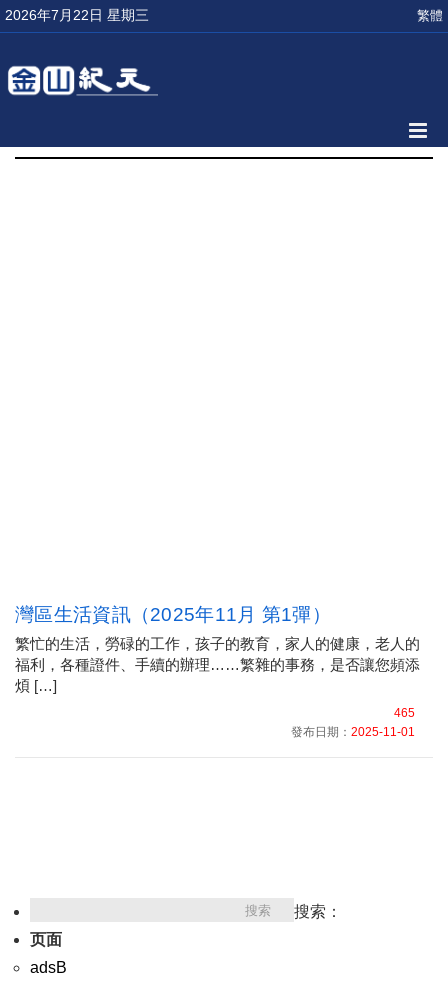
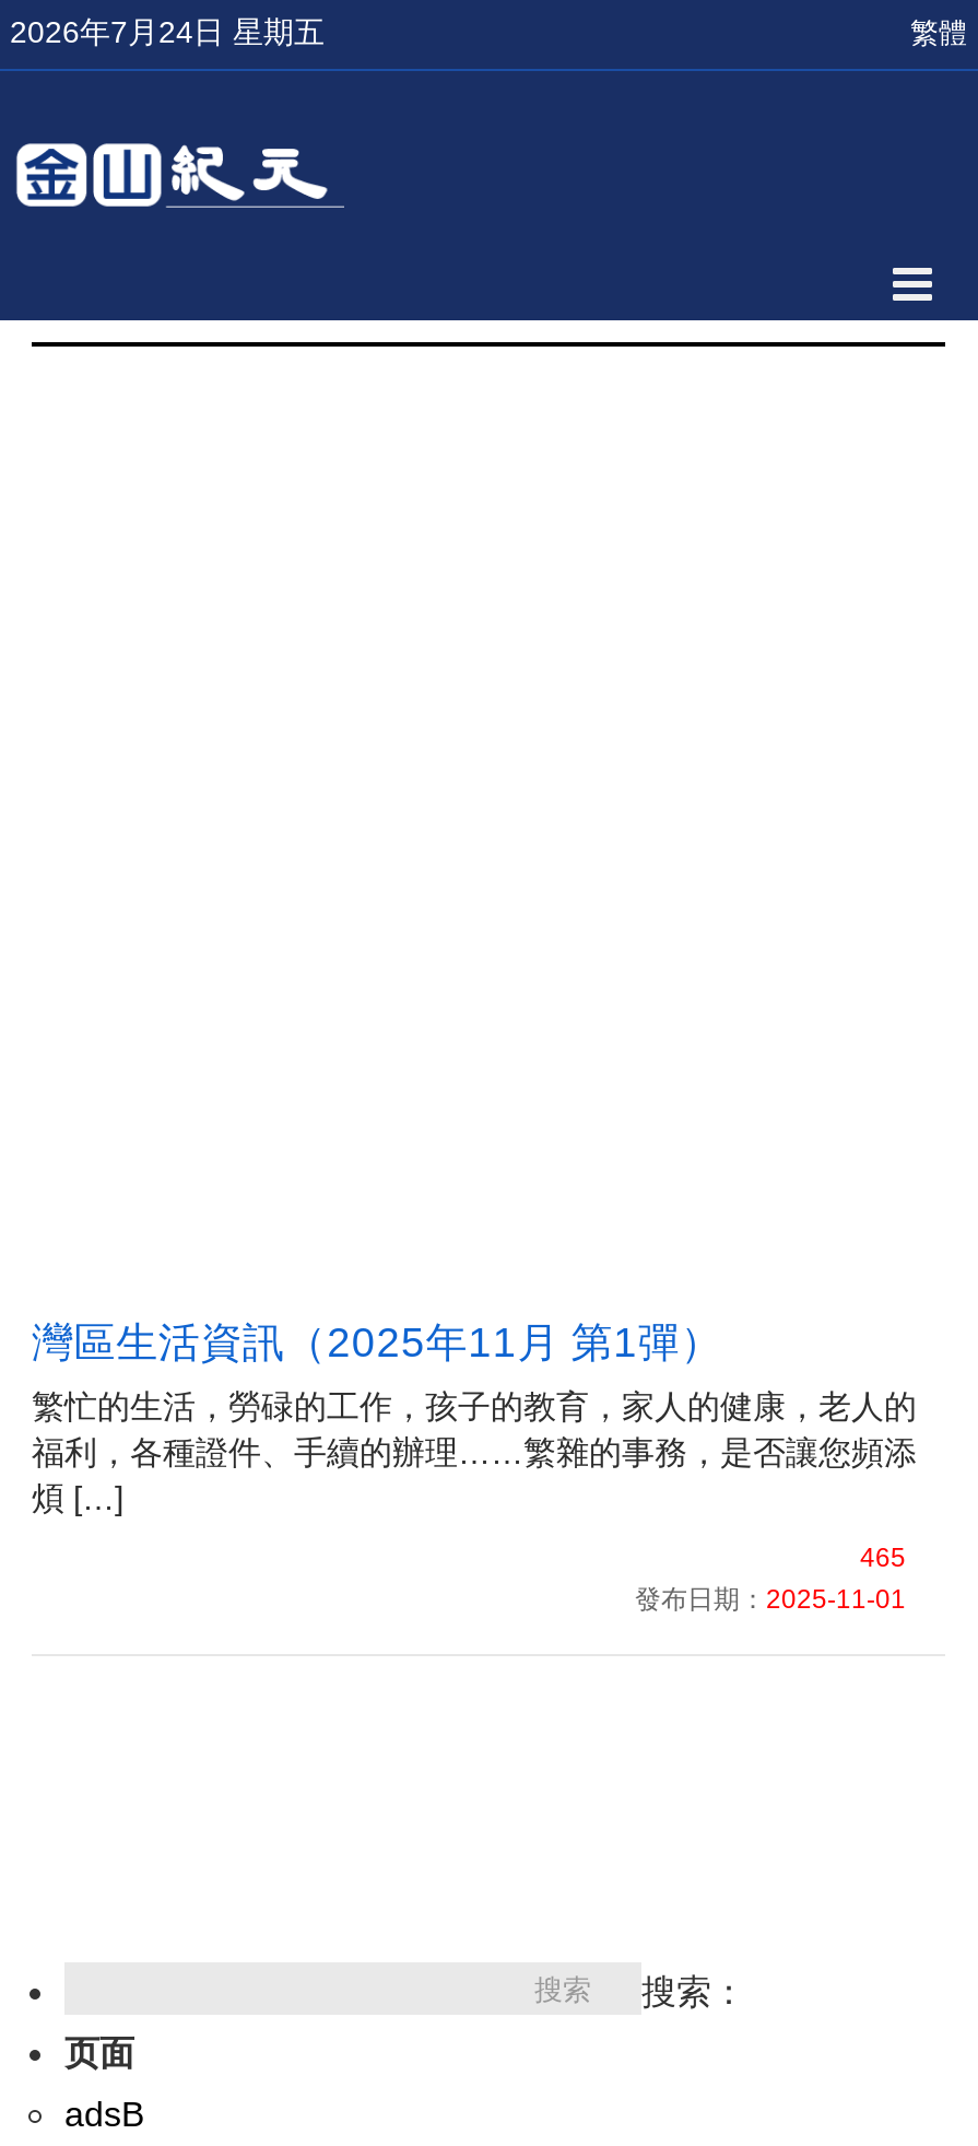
[5,7,149,23] 2026年7月22日 星期三 -> [10,14,325,49] 2026年7月24日 星期五

